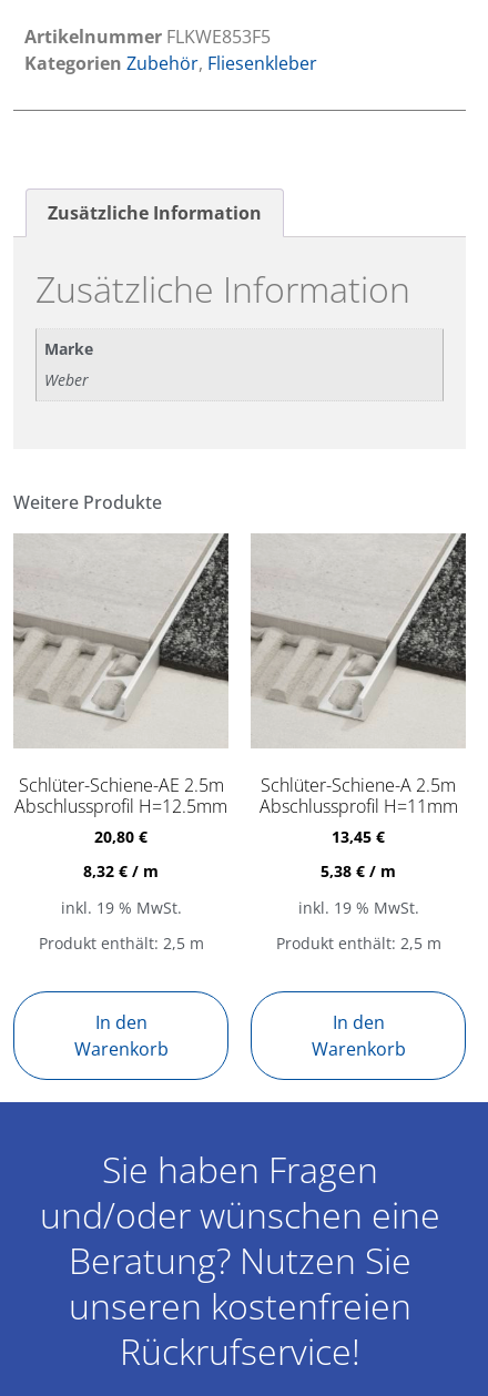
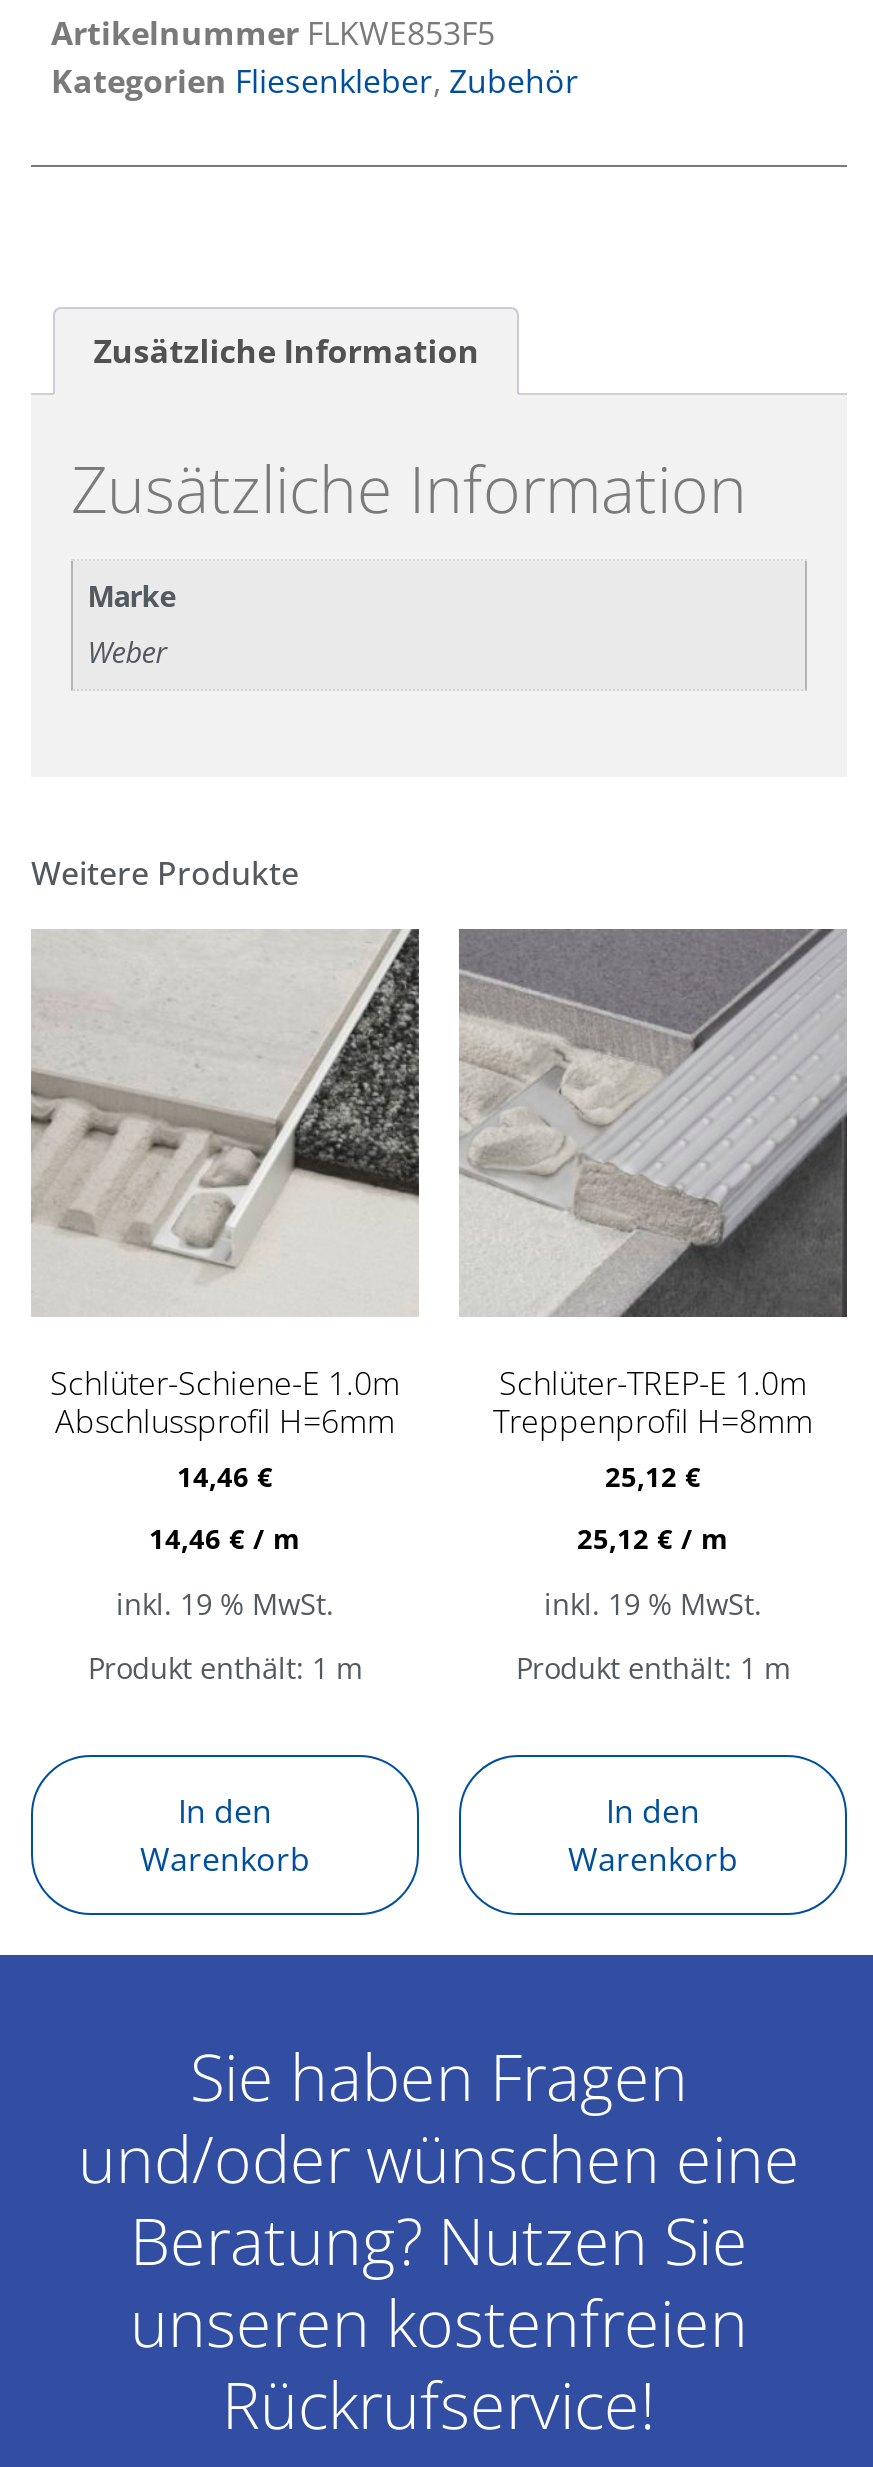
[24,51,317,76] Kategorien Zubehör, Fliesenkleber -> [51,60,579,104] Kategorien Fliesenkleber, Zubehör
[251,533,466,847] [image] | Schlüter-Schiene-A 2.5m | Abschlussprofil H=11mm | 13,45 € -> [459,929,849,1496] [image] | Schlüter-TREP-E 1.0m | Treppenprofil H=8mm | 25,12 €
[14,773,227,847] Schlüter-Schiene-AE 2.5m | Abschlussprofil H=12.5mm | 20,80 € -> [50,1362,400,1496] Schlüter-Schiene-E 1.0m | Abschlussprofil H=6mm | 14,46 €
[83,861,159,882] 8,32 €/ m -> [149,1520,301,1558] 14,46 €/ m
[321,861,396,882] 5,38 €/ m -> [577,1520,729,1558] 25,12 €/ m
[38,932,204,953] Produkt enthält: 2,5 m -> [88,1649,362,1687] Produkt enthält: 1 m
[276,932,441,953] Produkt enthält: 2,5 m -> [516,1649,790,1687] Produkt enthält: 1 m

